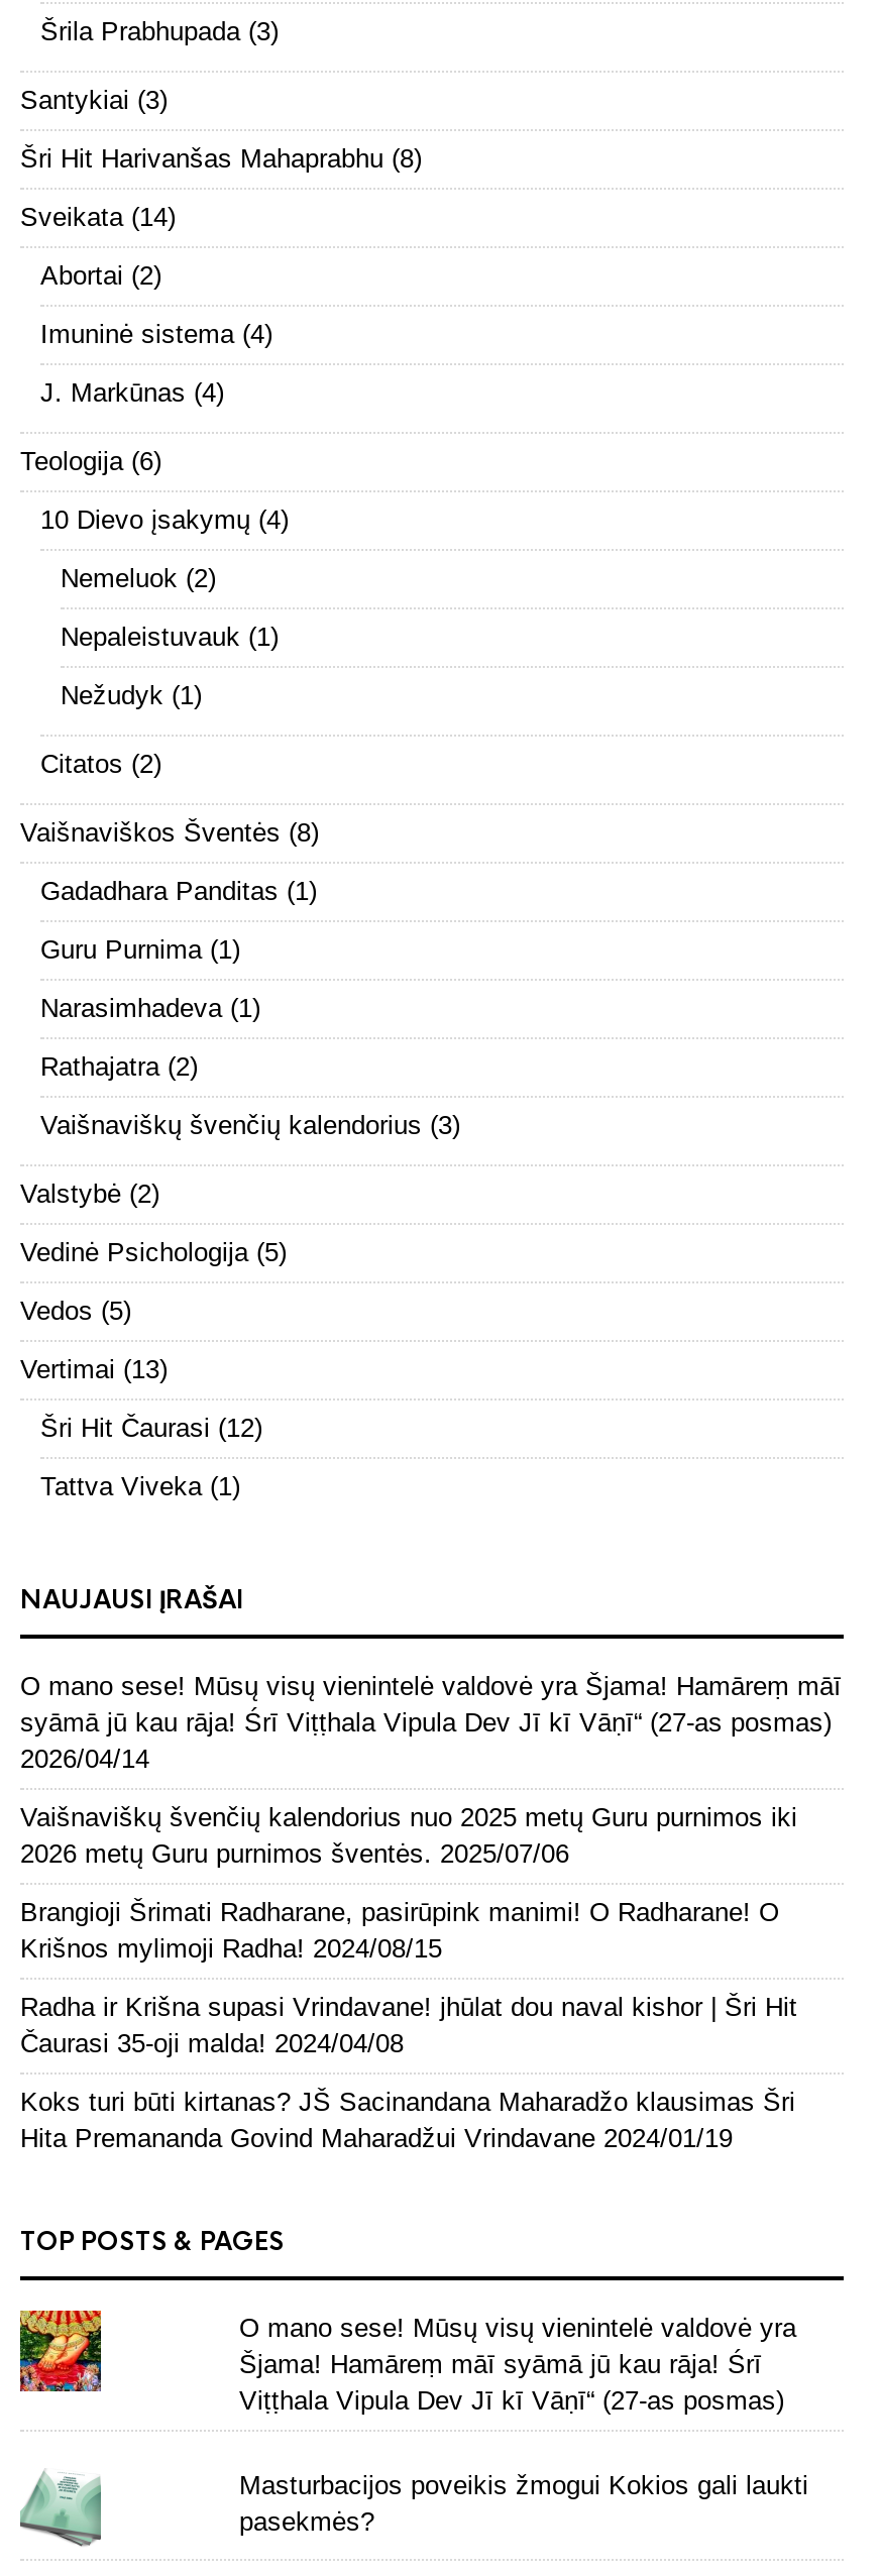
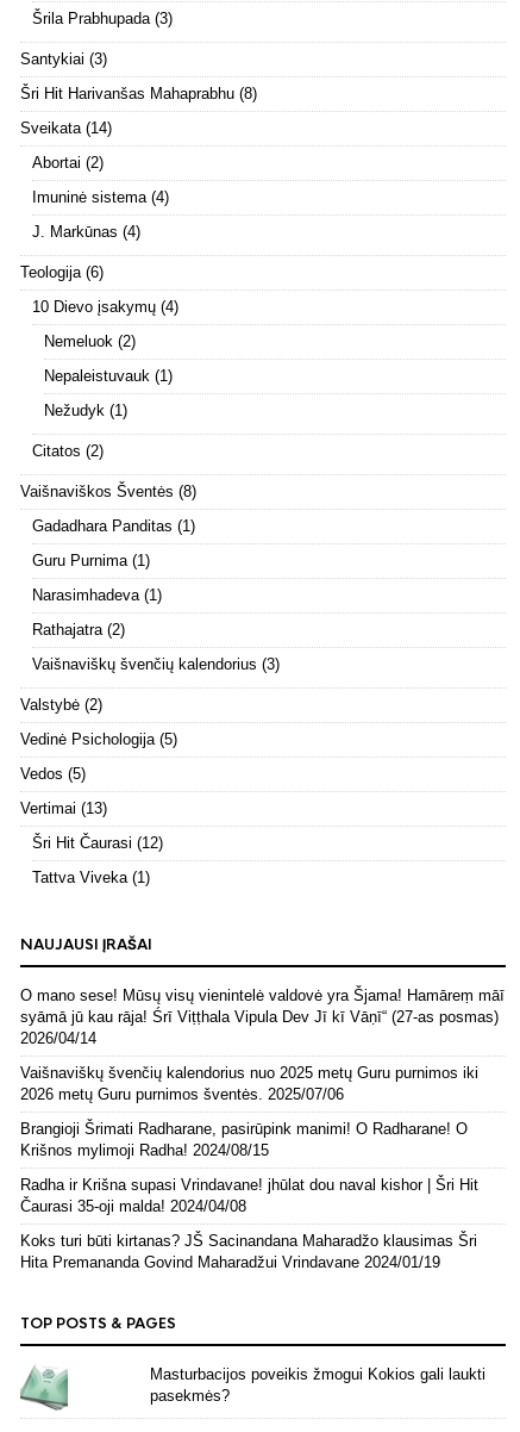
[18,2309,103,2393] [image] -> none
[239,2313,796,2416] O mano sese! Mūsų visų vienintelė valdovė yra | Šjama! Hamāreṃ māī syāmā jū kau rāja! Śrī | Viṭṭhala Vipula Dev Jī kī Vāṇī“ (27-as posmas) -> none

